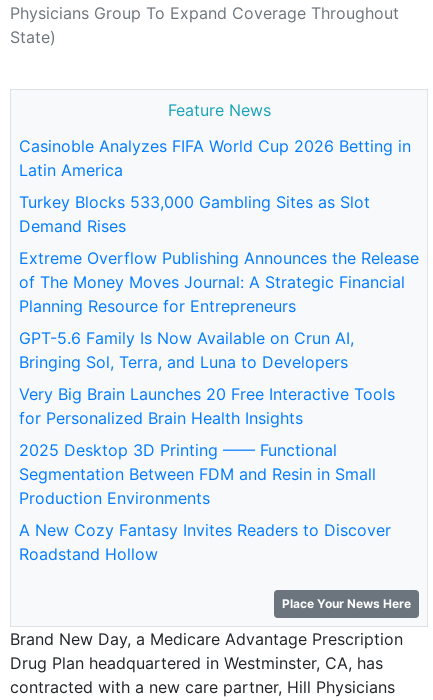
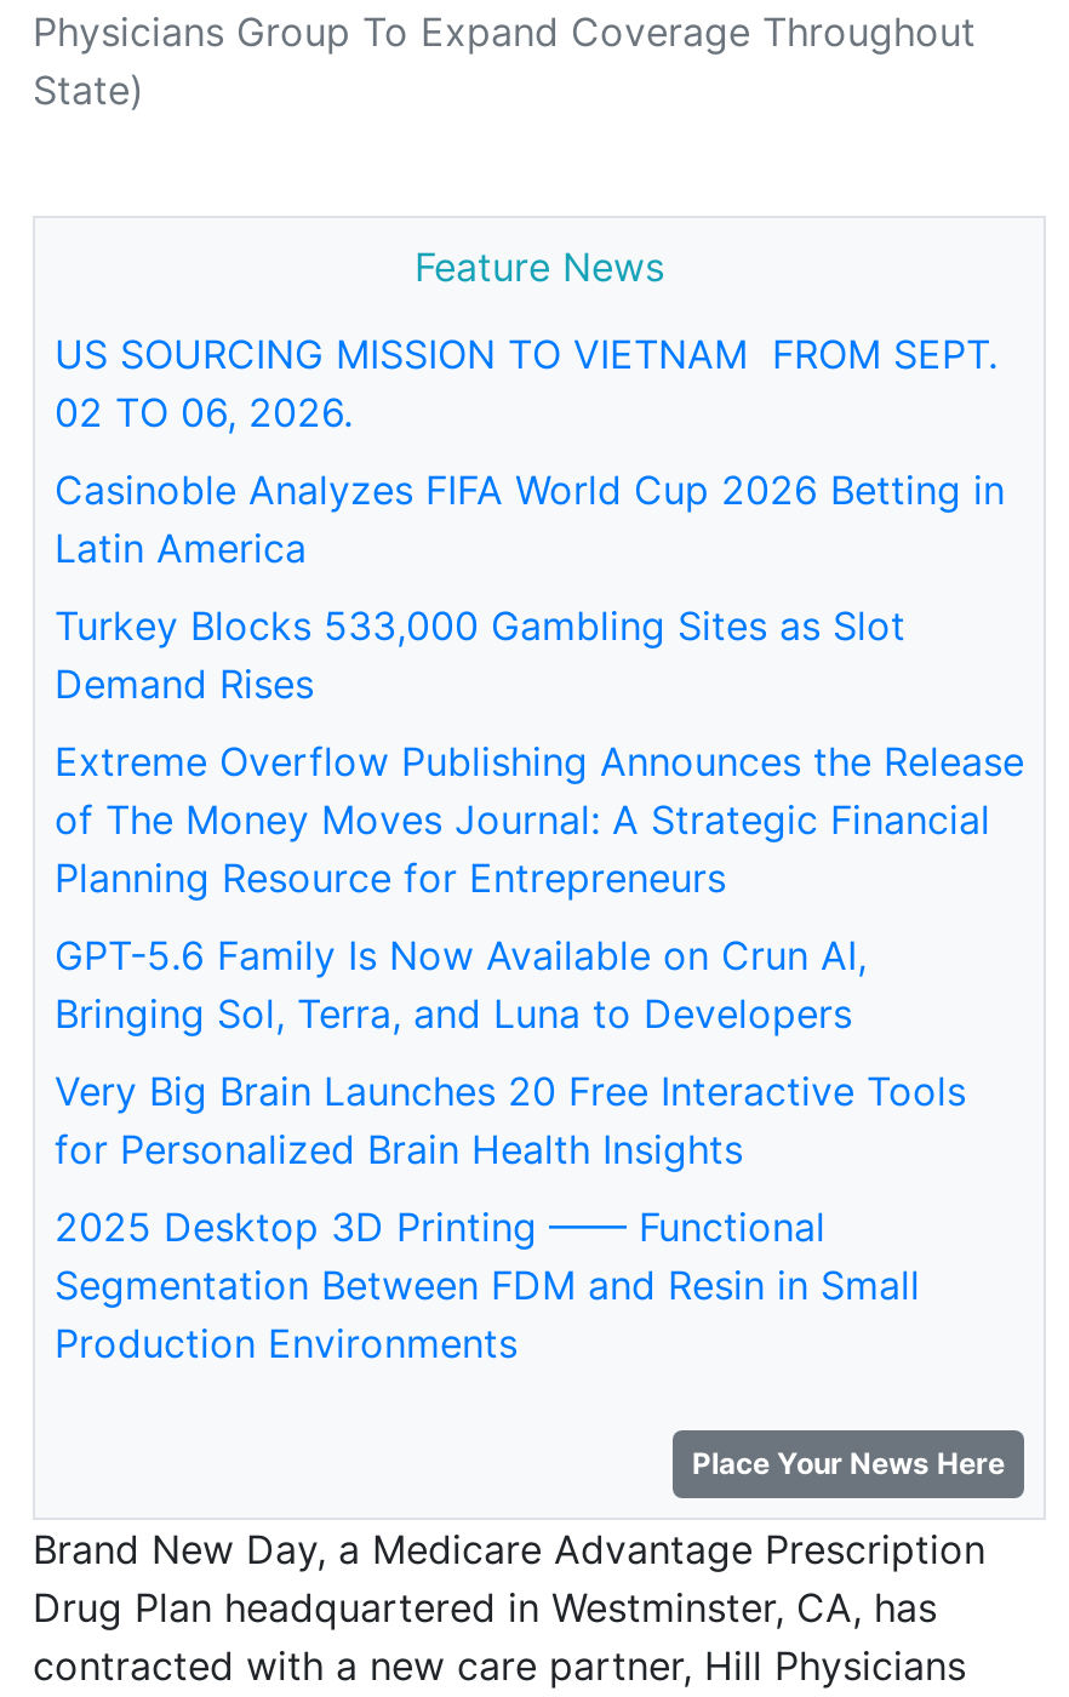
none -> [55,330,997,436] US SOURCING MISSION TO VIETNAM FROM SEPT. | 02 TO 06, 2026.
moved [19,136,419,508] -> [55,465,1024,1367]: Casinoble Analyzes FIFA World Cup 2026 Betting in | Latin America | Turkey Blocks 533,000 Gambling Sites as Slot | ... | Segmentation Between FDM and Resin in Small | Production Environments
[19,520,391,564] A New Cozy Fantasy Invites Readers to Discover | Roadstand Hollow -> none

